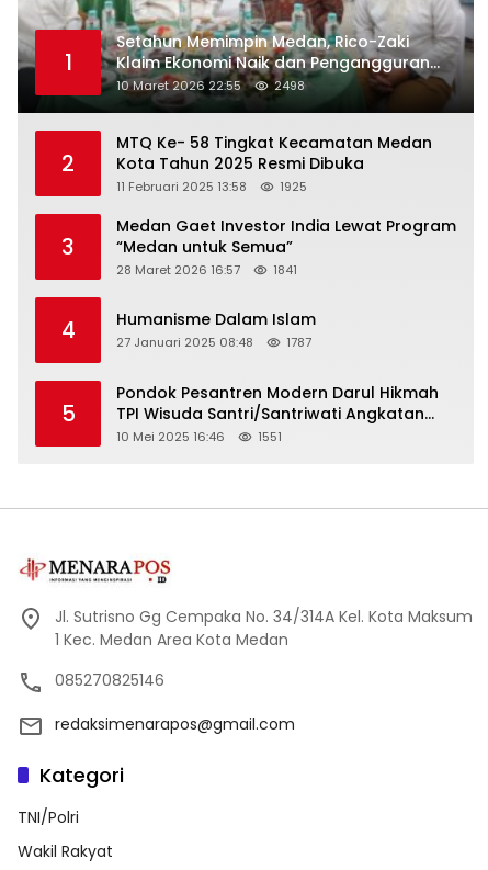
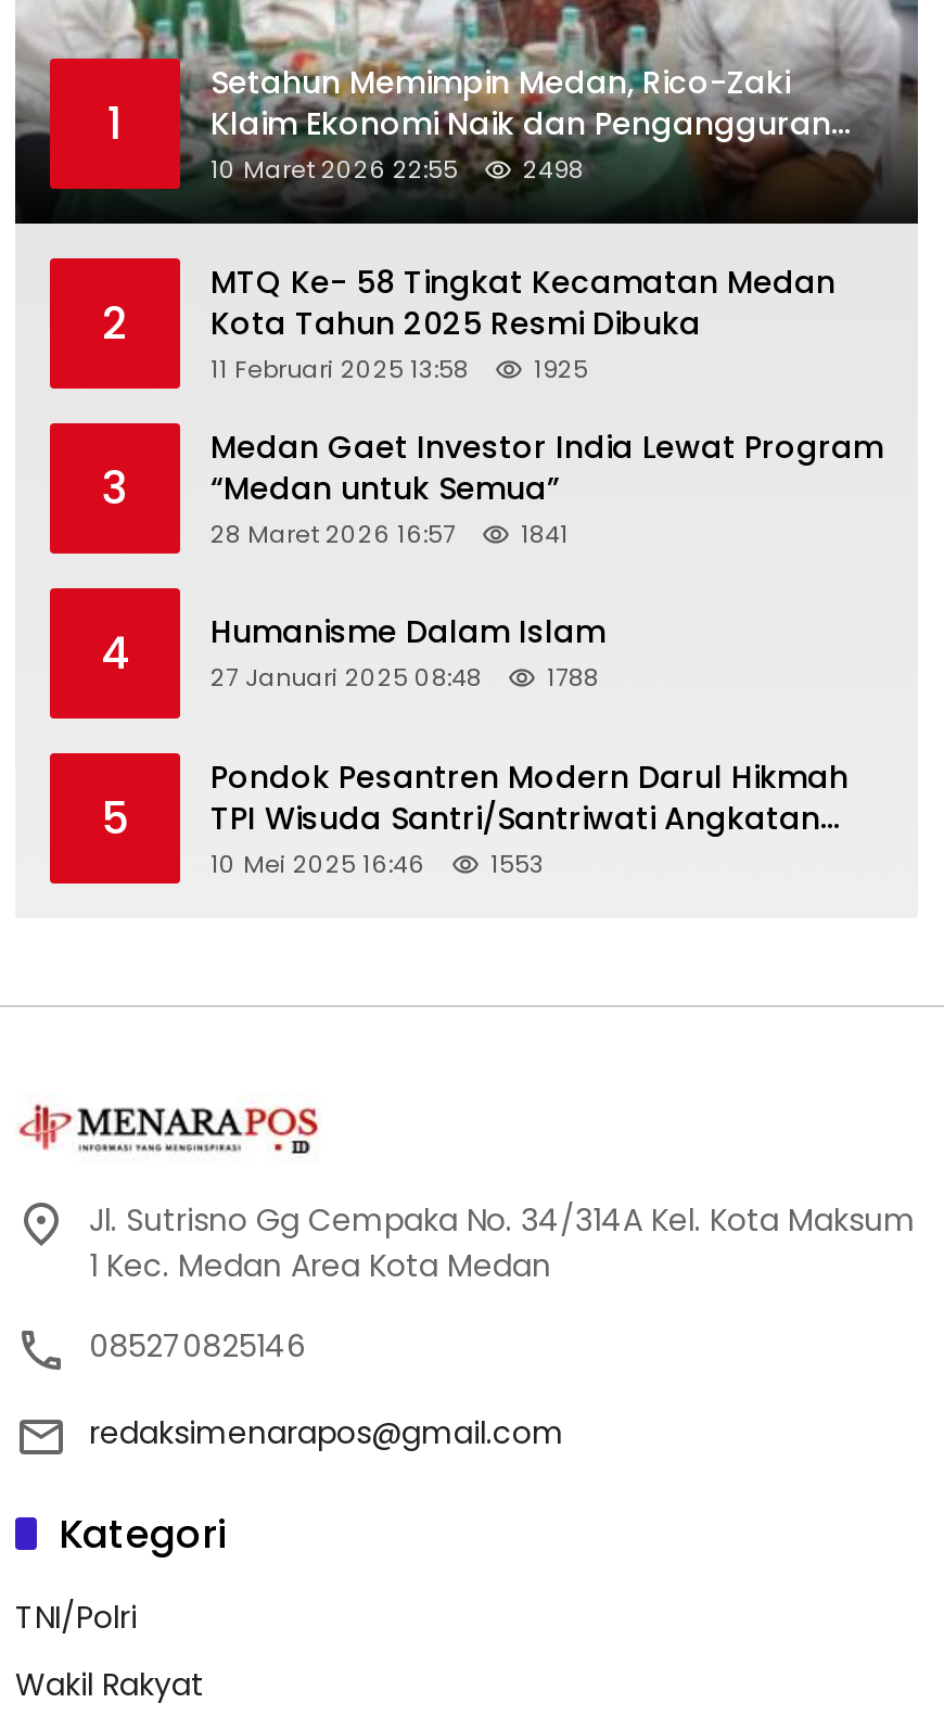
[116,334,311,351] 27 Januari 2025 08:48 1787 -> [211,660,599,695] 27 Januari 2025 08:48 1788
[258,427,282,445] 1551 -> [490,846,545,880] 1553

